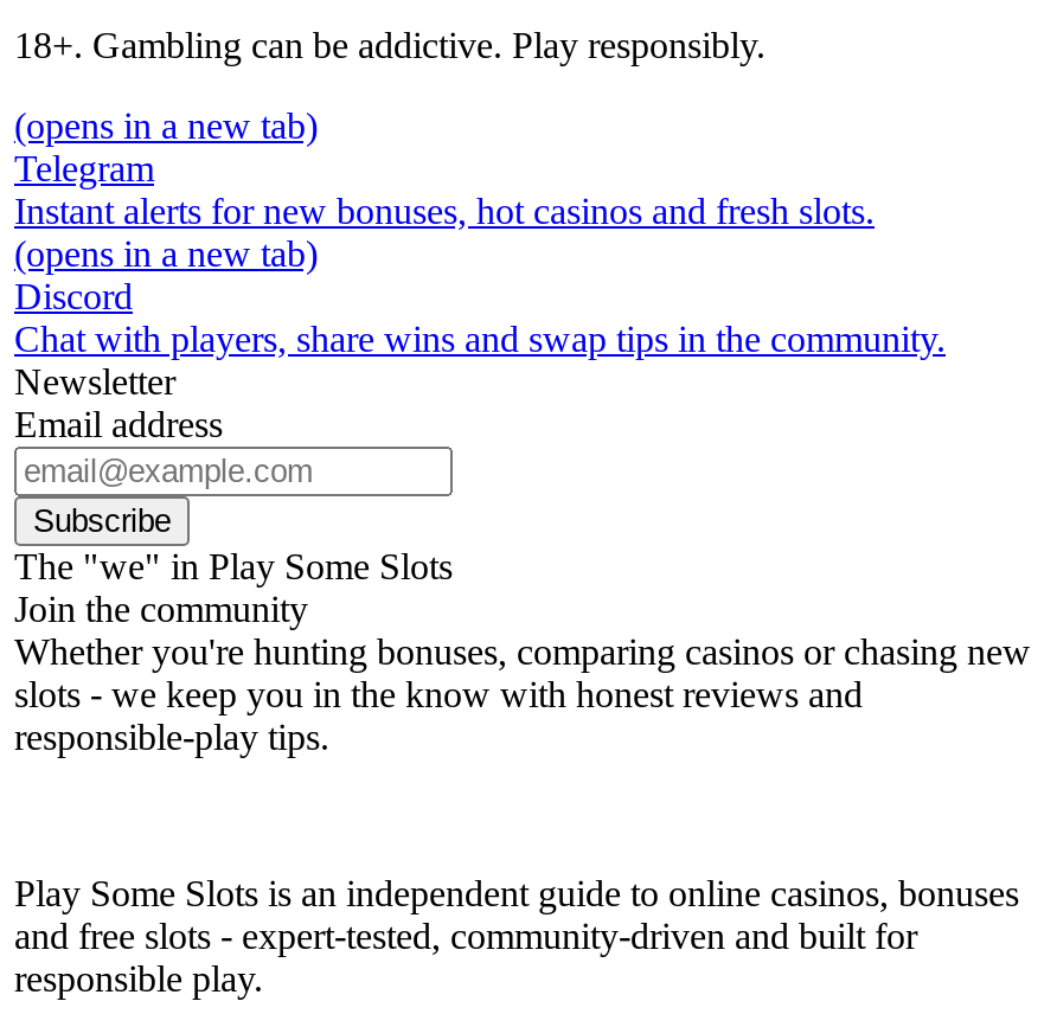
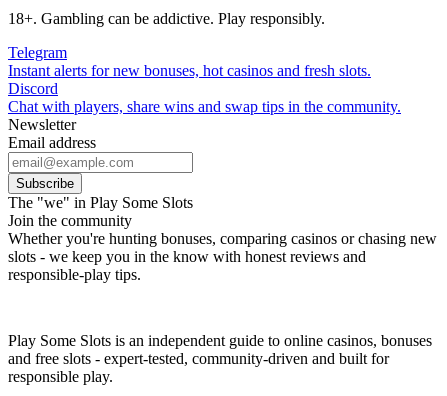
[14,105,318,145] (opens in a new tab) -> none
[14,233,318,273] (opens in a new tab) -> none

